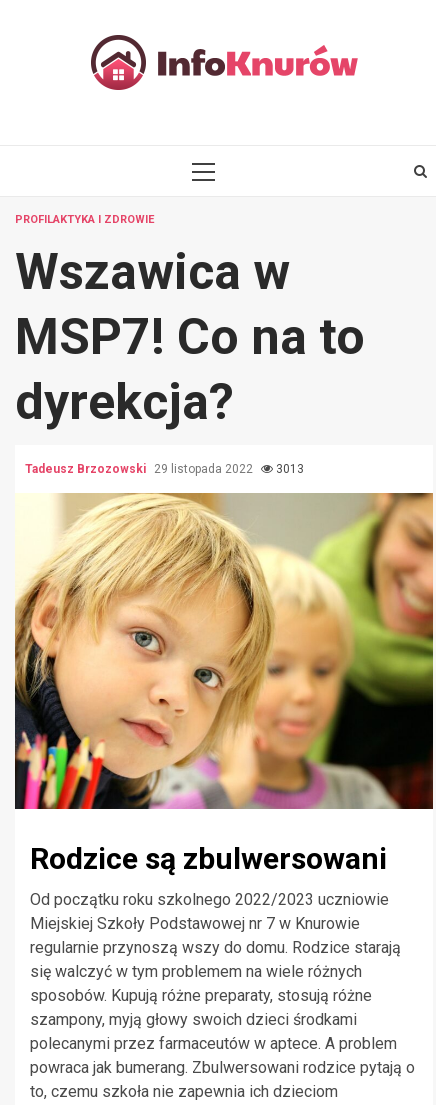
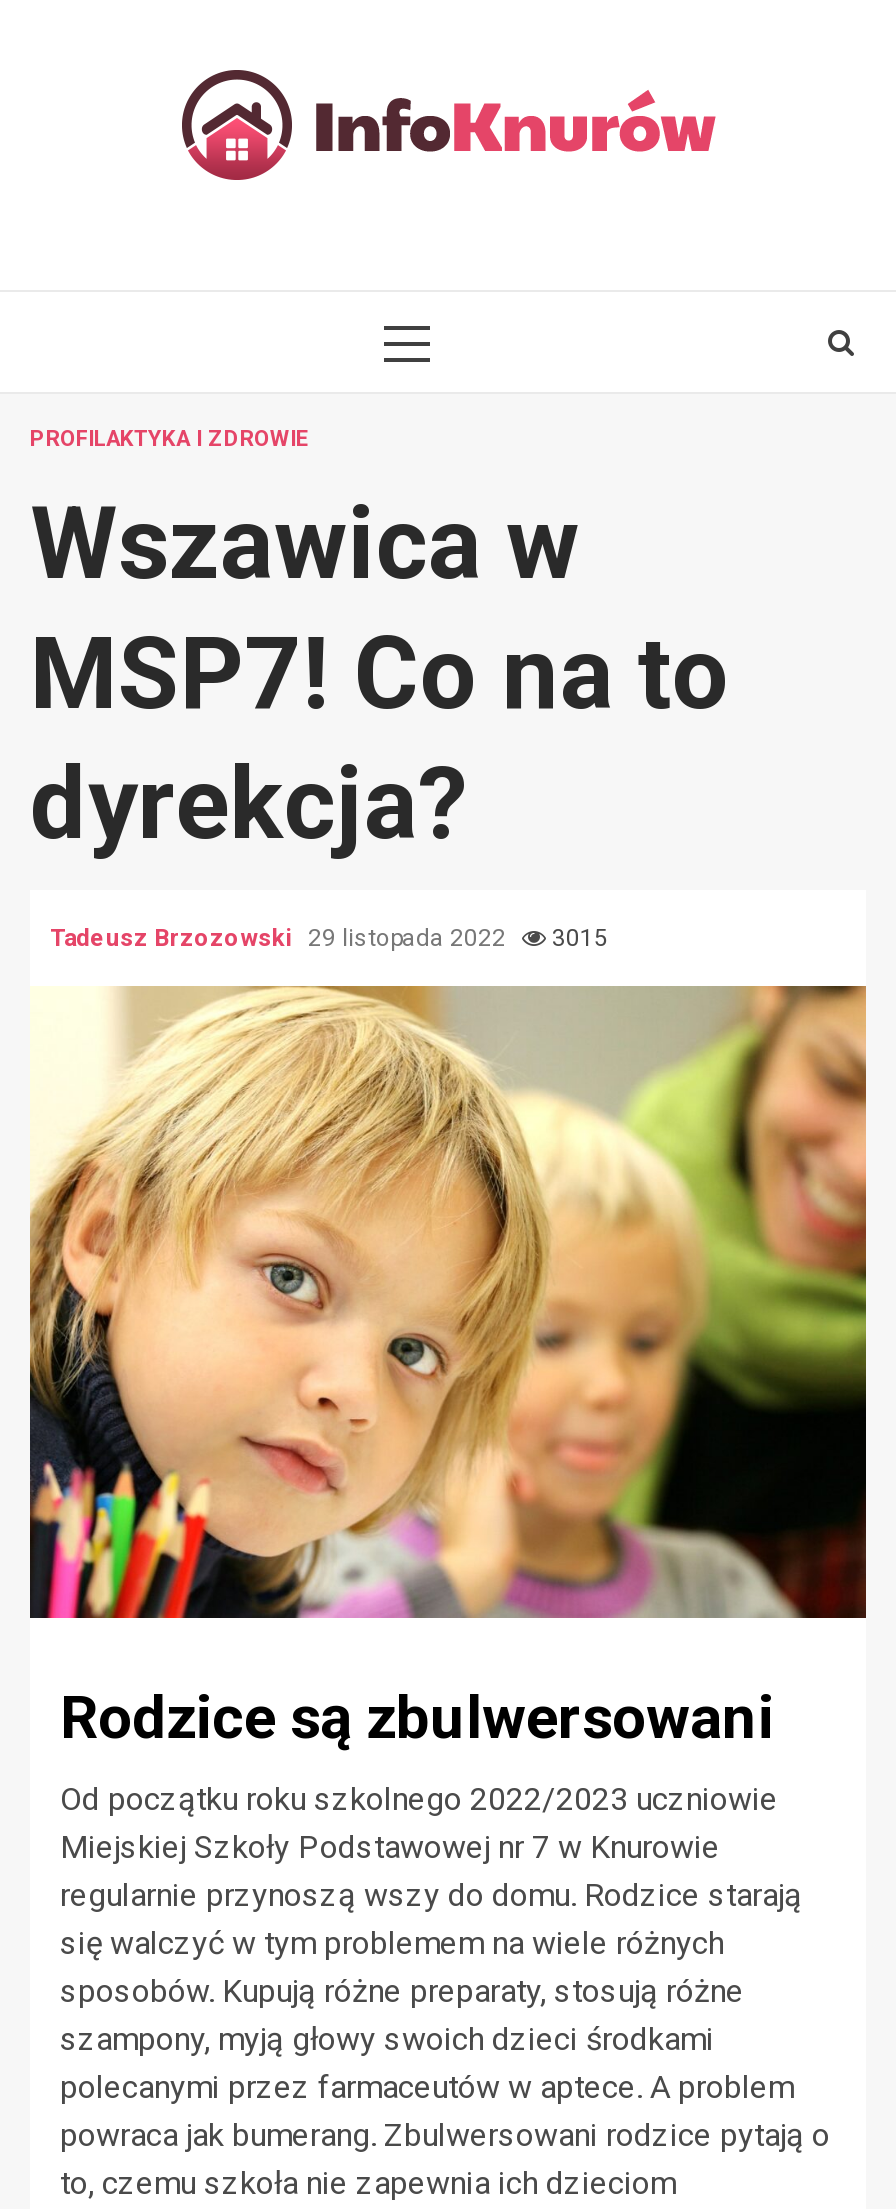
[25,462,304,476] Tadeusz Brzozowski 29 listopada 2022 3013 -> [50,924,608,952] Tadeusz Brzozowski 29 listopada 2022 3015

